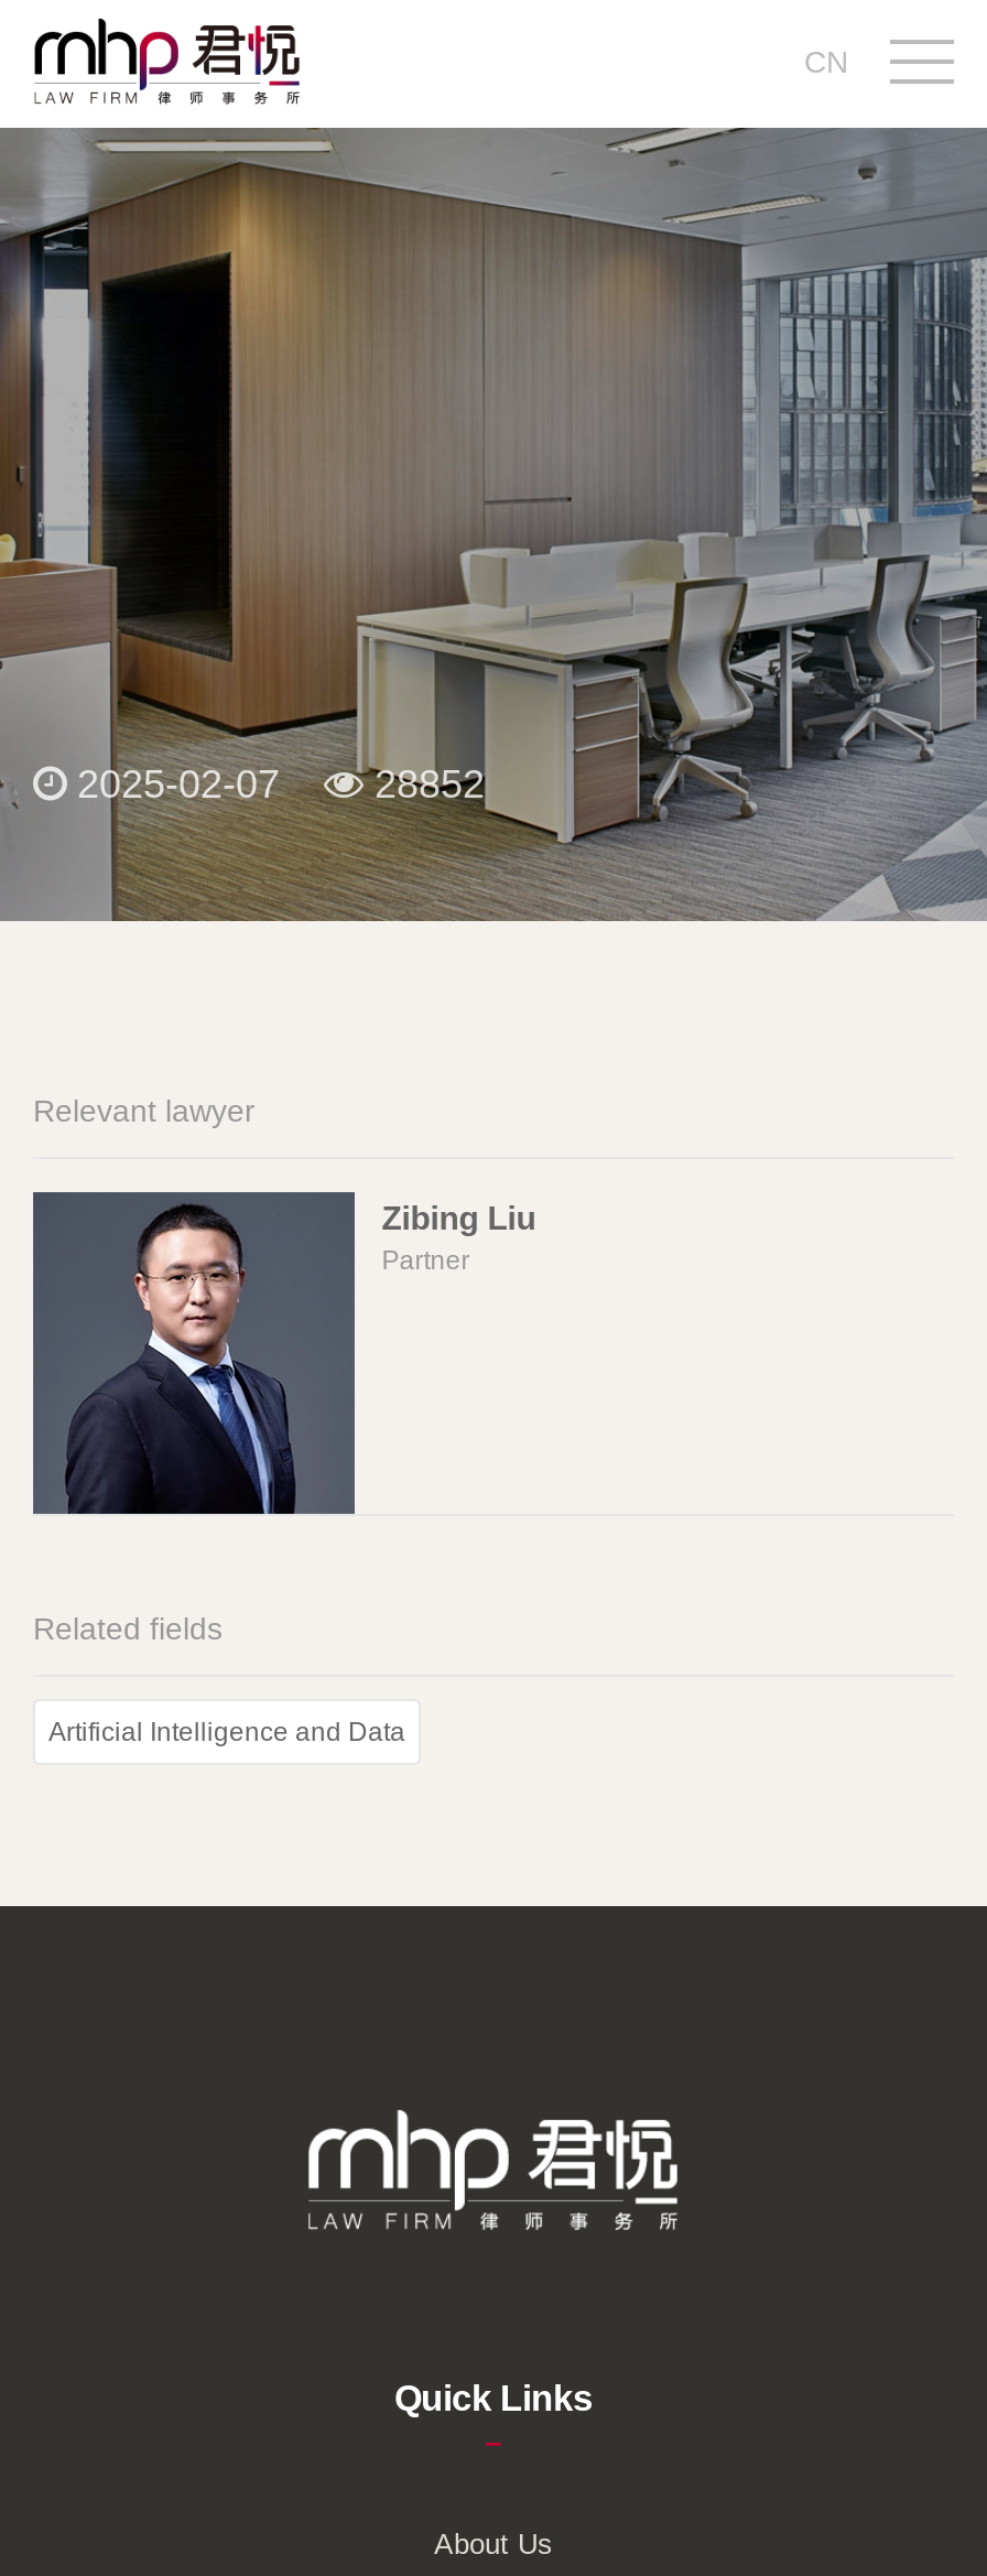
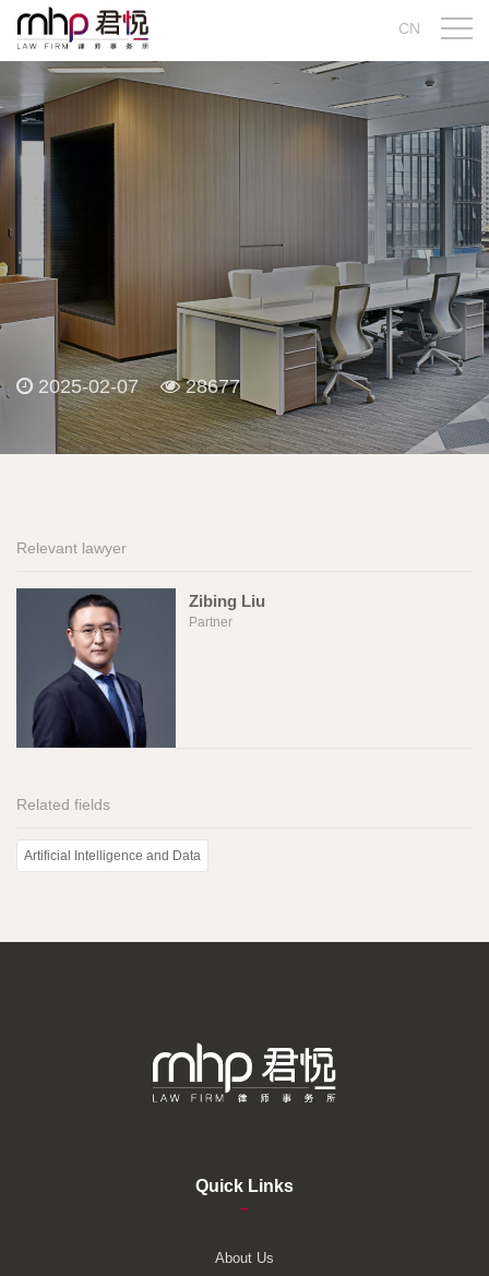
[375,762,485,807] 28852 -> [186,375,240,397] 28677

